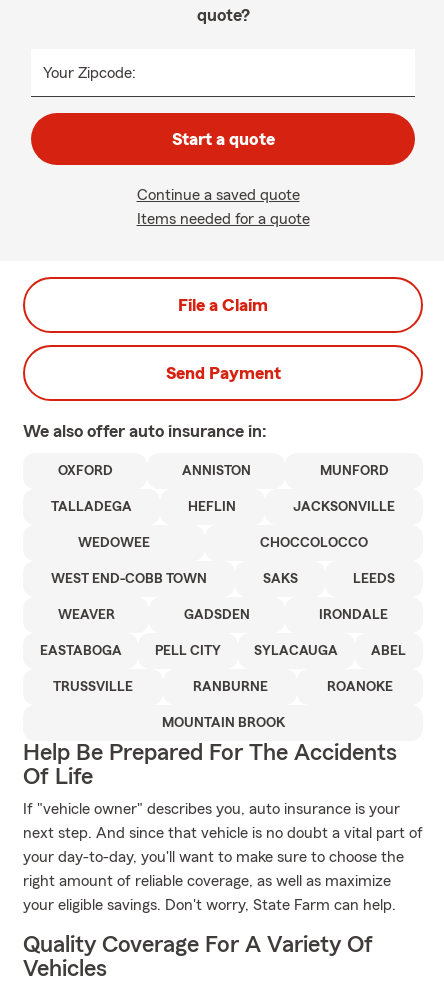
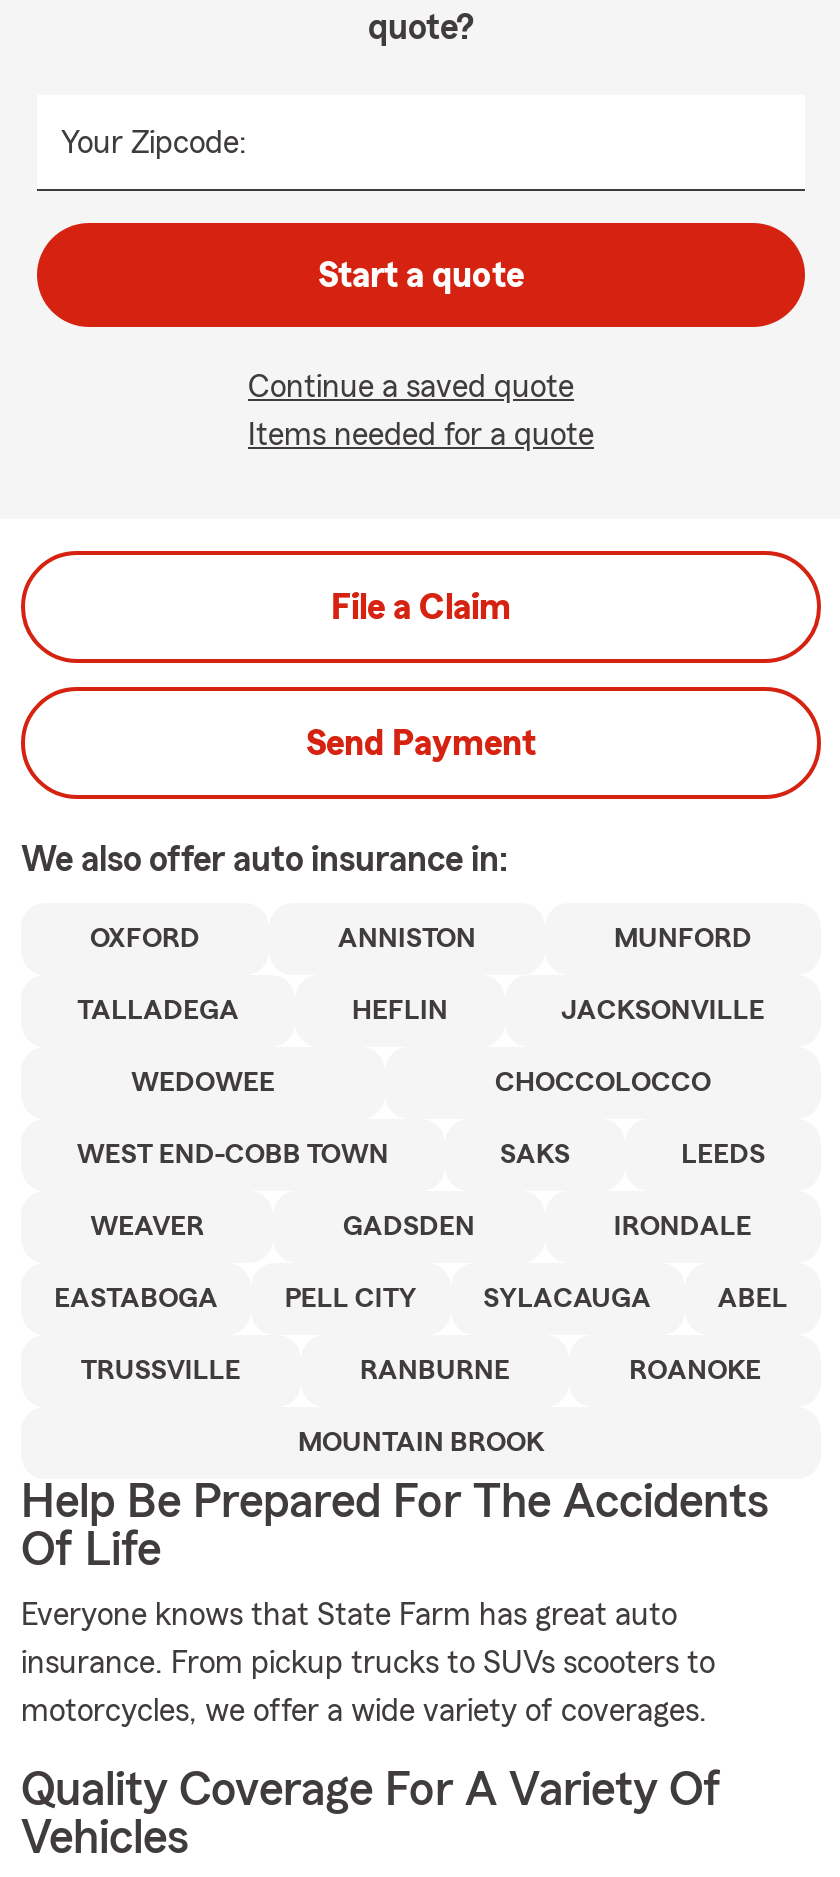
[23,801,423,913] If "vehicle owner" describes you, auto insurance is your | next step. And since that vehicle is no doubt a vital part of | your day-to-day, you'll want to make sure to choose the | right amount of reliable coverage, as well as maximize | your eligible savings. Don't worry, State Farm can help. -> [21,1599,715,1727] Everyone knows that State Farm has great auto | insurance. From pickup trucks to SUVs scooters to | motorcycles, we offer a wide variety of coverages.

